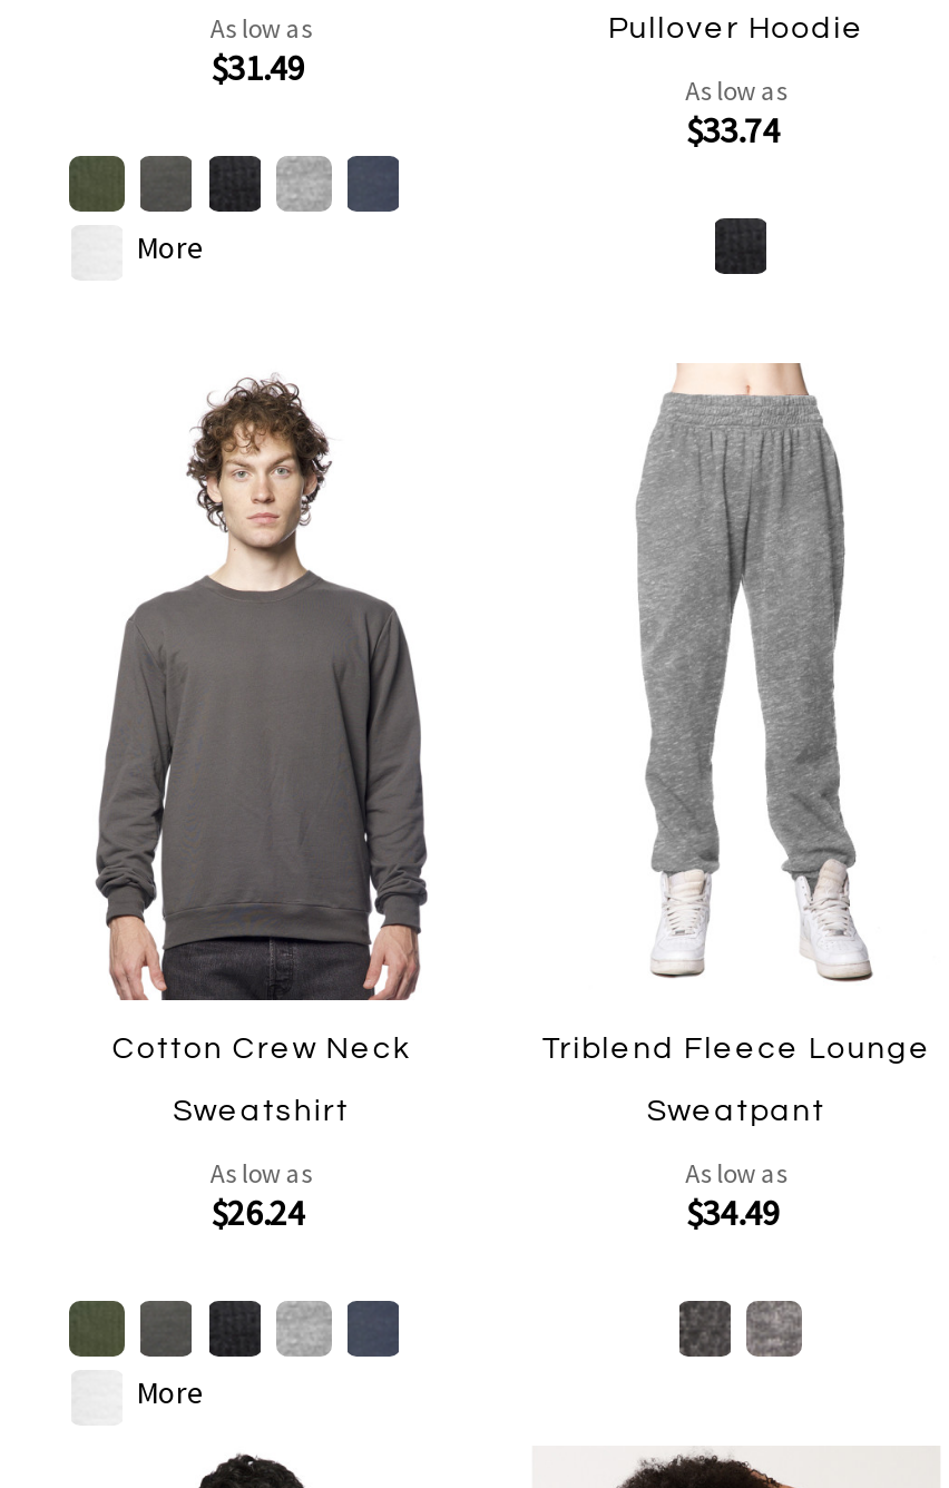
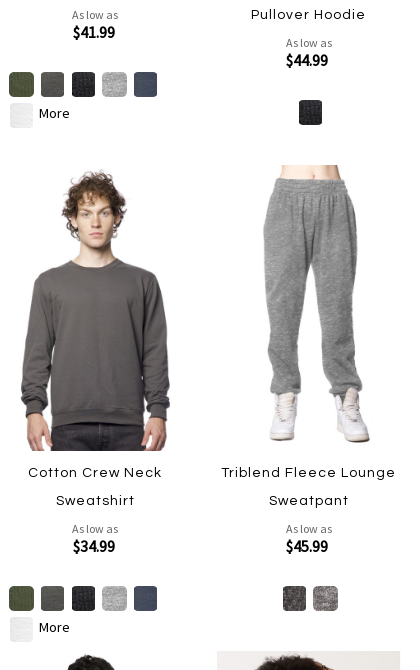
[211,44,305,88] $31.49 -> [73,22,115,42] $41.99
[686,106,780,151] $33.74 -> [286,50,328,70] $44.99
[211,1189,305,1233] $26.24 -> [73,536,115,556] $34.99
[686,1189,780,1233] $34.49 -> [286,536,328,556] $45.99

